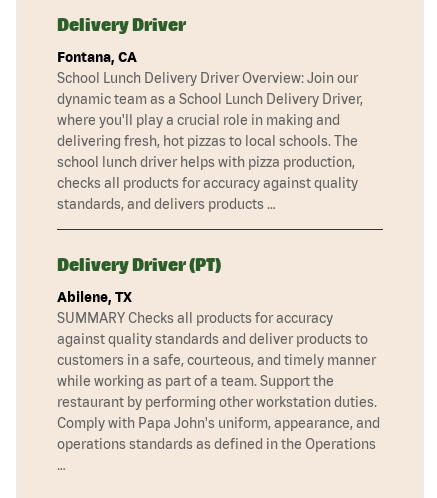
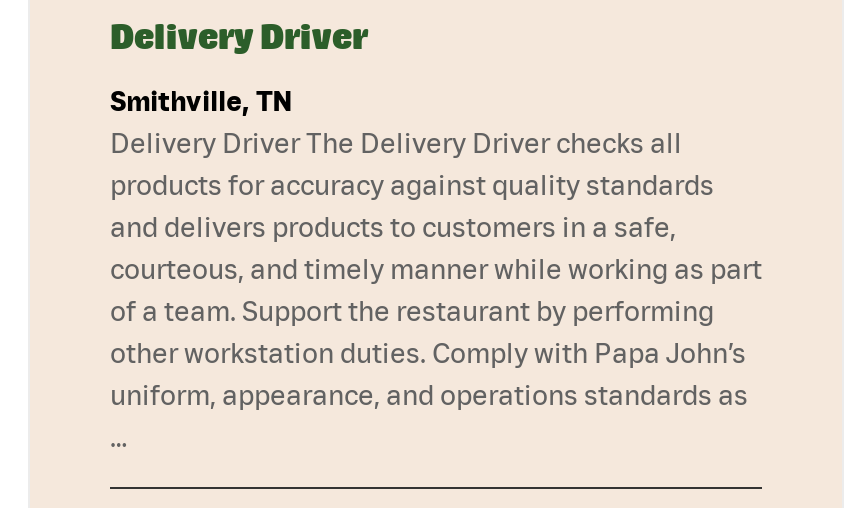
[57,49,380,452] Fontana, CA | School Lunch Delivery Driver Overview: Join our | dynamic team as a School Lunch Delivery Driver, | where you'll play a crucial role in making and | delivering fresh, hot pizzas to local schools. The | school lunch driver helps with pizza production, | checks all products for accuracy against quality | standards, and delivers products … | Delivery Driver (PT) | Abilene, TX | SUMMARY Checks all products for accuracy | against quality standards and deliver products to | customers in a safe, courteous, and timely manner | while working as part of a team. Support the | restaurant by performing other workstation duties. | Comply with Papa John's uniform, appearance, and | operations standards as defined in the Operations -> [110,85,762,411] Smithville, TN | Delivery Driver The Delivery Driver checks all | products for accuracy against quality standards | and delivers products to customers in a safe, | courteous, and timely manner while working as part | of a team. Support the restaurant by performing | other workstation duties. Comply with Papa John’s | uniform, appearance, and operations standards as

